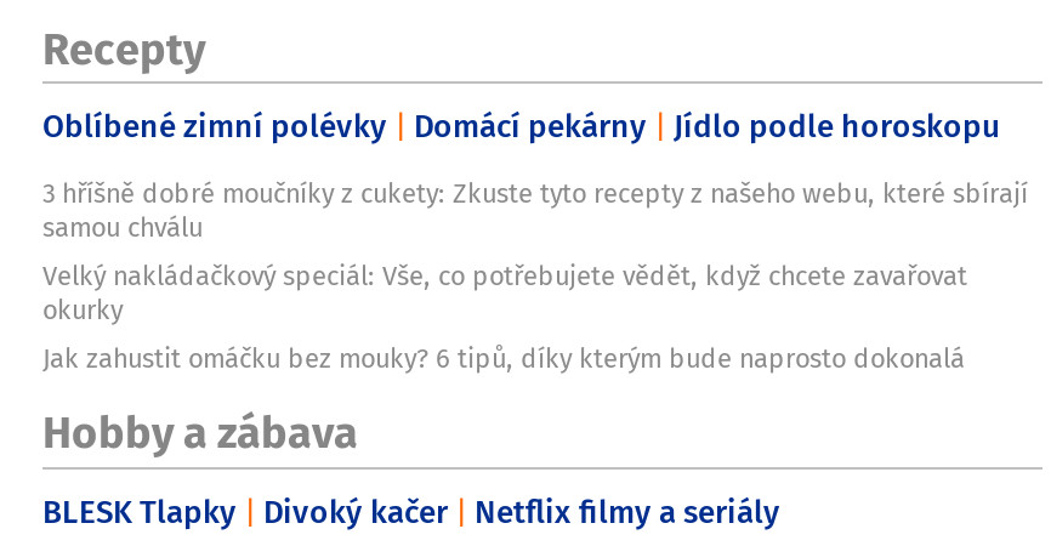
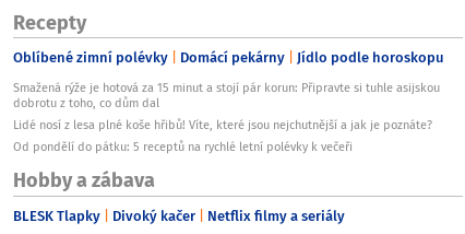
[42,174,1028,378] 3 hříšně dobré moučníky z cukety: Zkuste tyto recepty z našeho webu, které sbírají | samou chválu | Velký nakládačkový speciál: Vše, co potřebujete vědět, když chcete zavařovat | okurky | Jak zahustit omáčku bez mouky? 6 tipů, díky kterým bude naprosto dokonalá -> [13,79,440,155] Smažená rýže je hotová za 15 minut a stojí pár korun: Připravte si tuhle asijskou | dobrotu z toho, co dům dal | Lidé nosí z lesa plné koše hřibů! Víte, které jsou nejchutnější a jak je poznáte? | Od pondělí do pátku: 5 receptů na rychlé letní polévky k večeři

